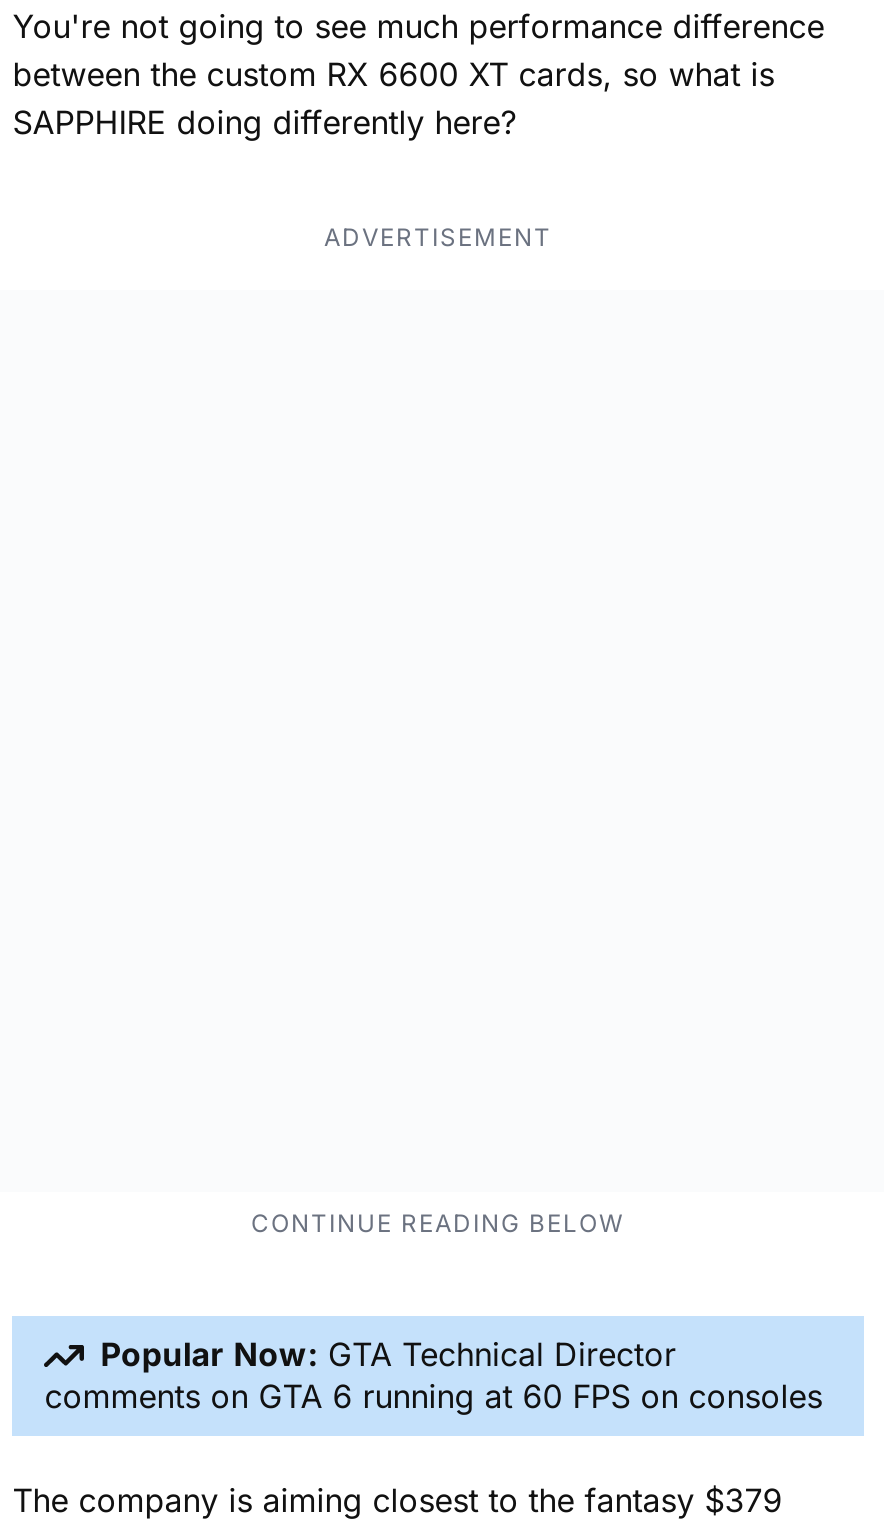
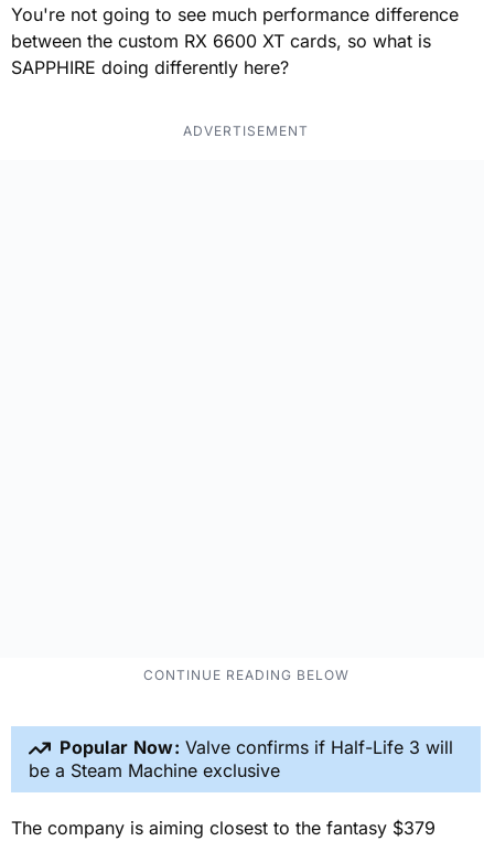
[44,1333,822,1416] Popular Now: GTA Technical Director | comments on GTA 6 running at 60 FPS on consoles -> [29,736,453,782] Popular Now: Valve confirms if Half-Life 3 will | be a Steam Machine exclusive

